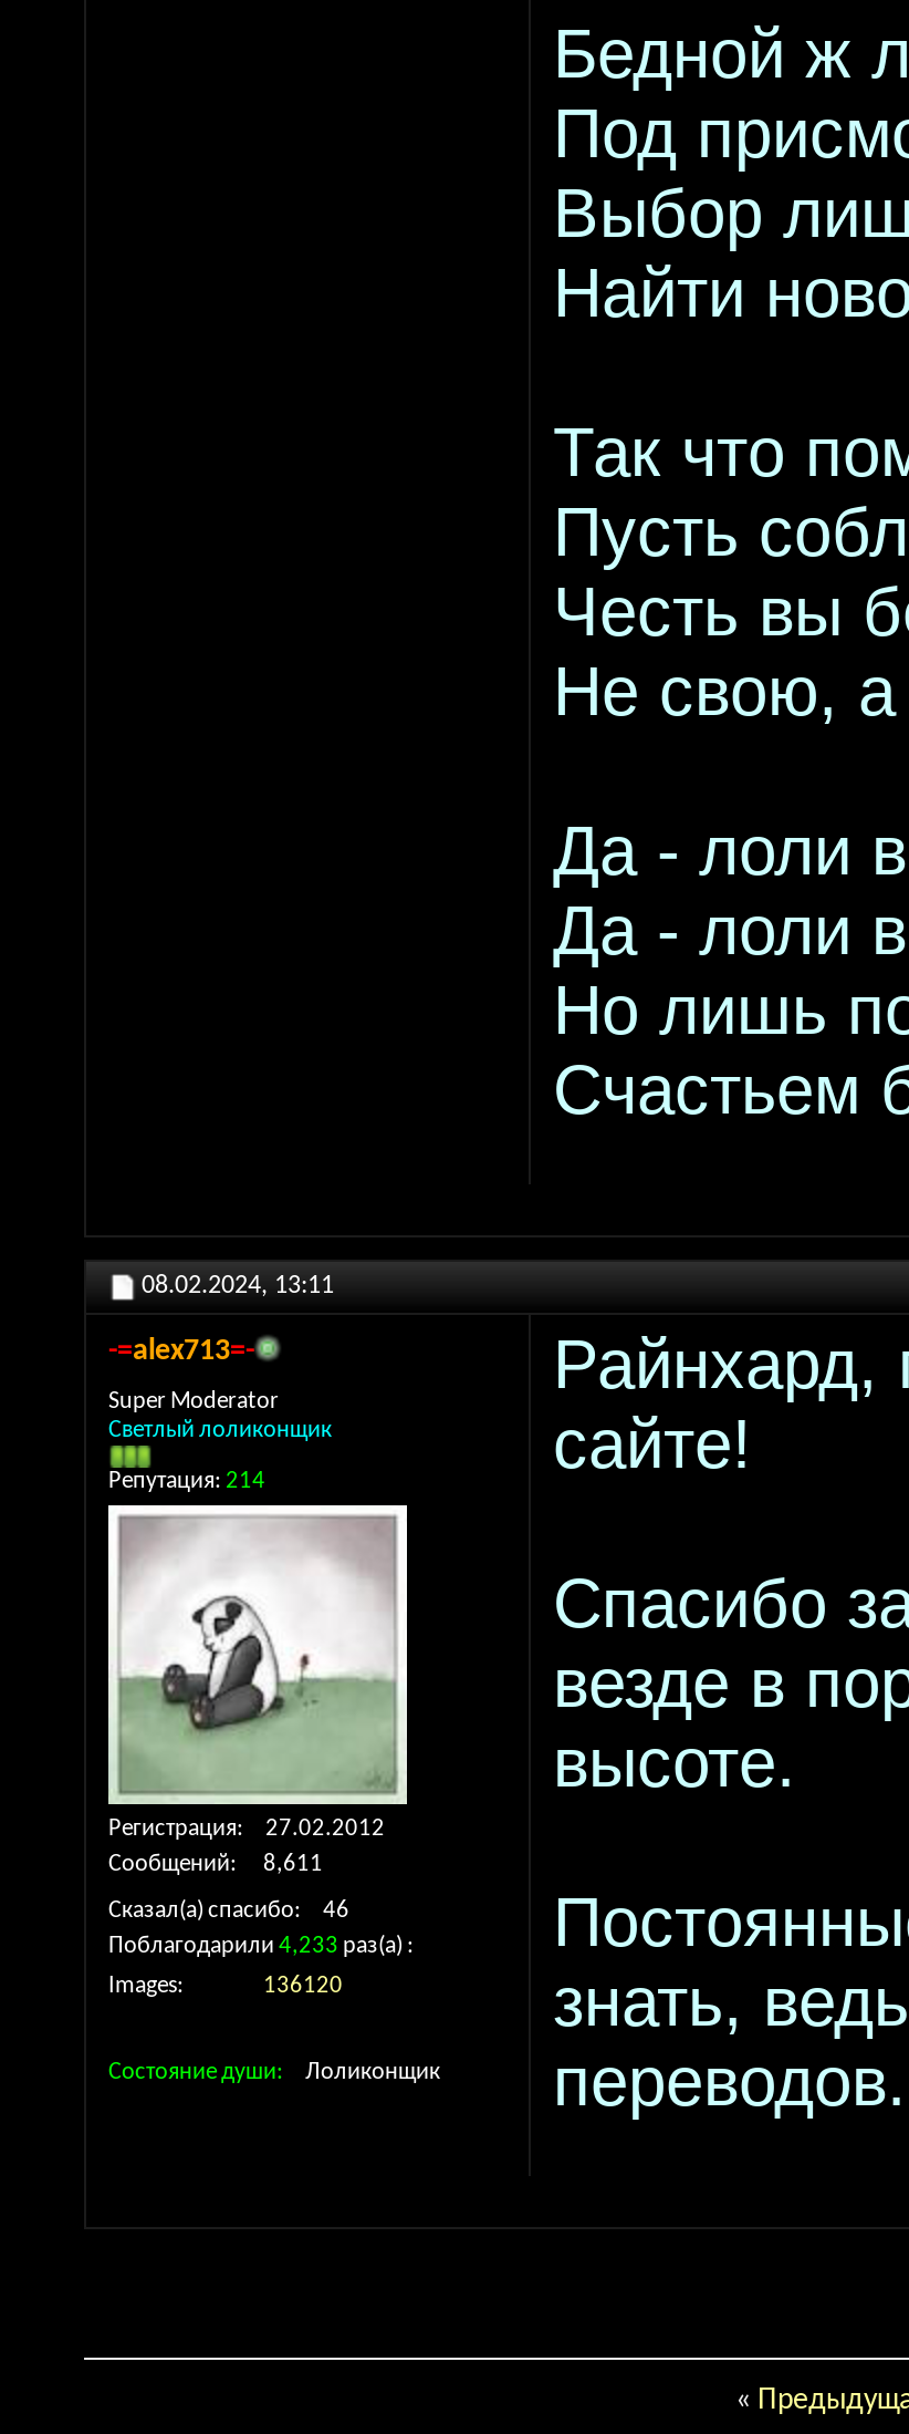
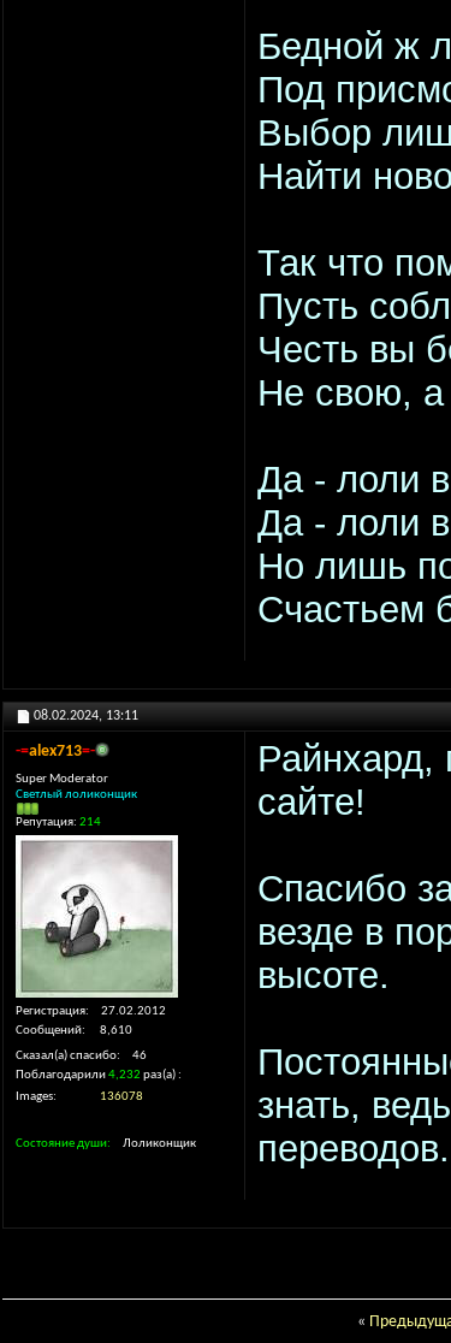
[108,1852,323,1877] Сообщений 8,611 -> [16,1024,132,1037] Сообщений 8,610
[108,1934,407,1958] Поблагодарили 4,233 раз(а) -> [16,1068,178,1082] Поблагодарили 4,232 раз(а)
[263,1974,343,1998] 136120 -> [100,1090,143,1103] 136078

